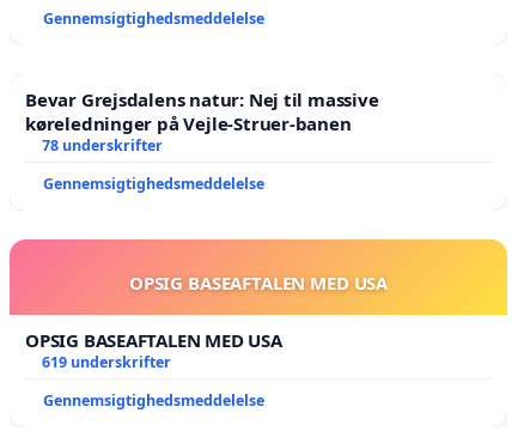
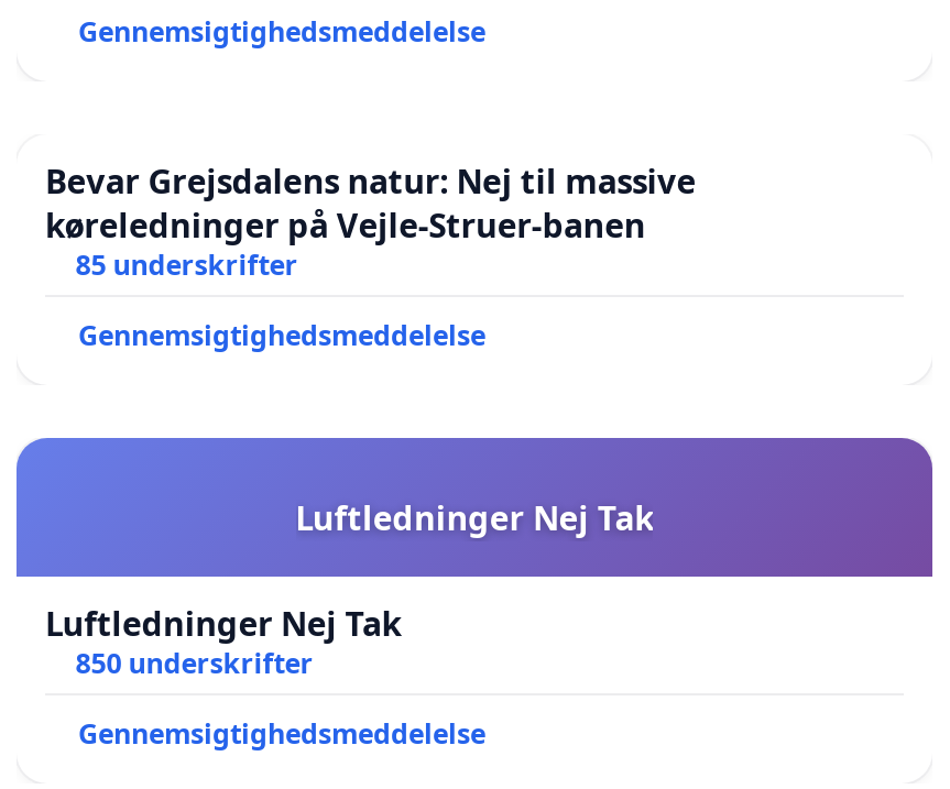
[42,136,162,156] 78 underskrifter -> [76,247,298,285] 85 underskrifter
[129,271,388,295] OPSIG BASEAFTALEN MED USA -> [295,496,654,540] Luftledninger Nej Tak
[25,328,282,373] OPSIG BASEAFTALEN MED USA | 619 underskrifter -> [45,601,401,683] Luftledninger Nej Tak | 850 underskrifter

